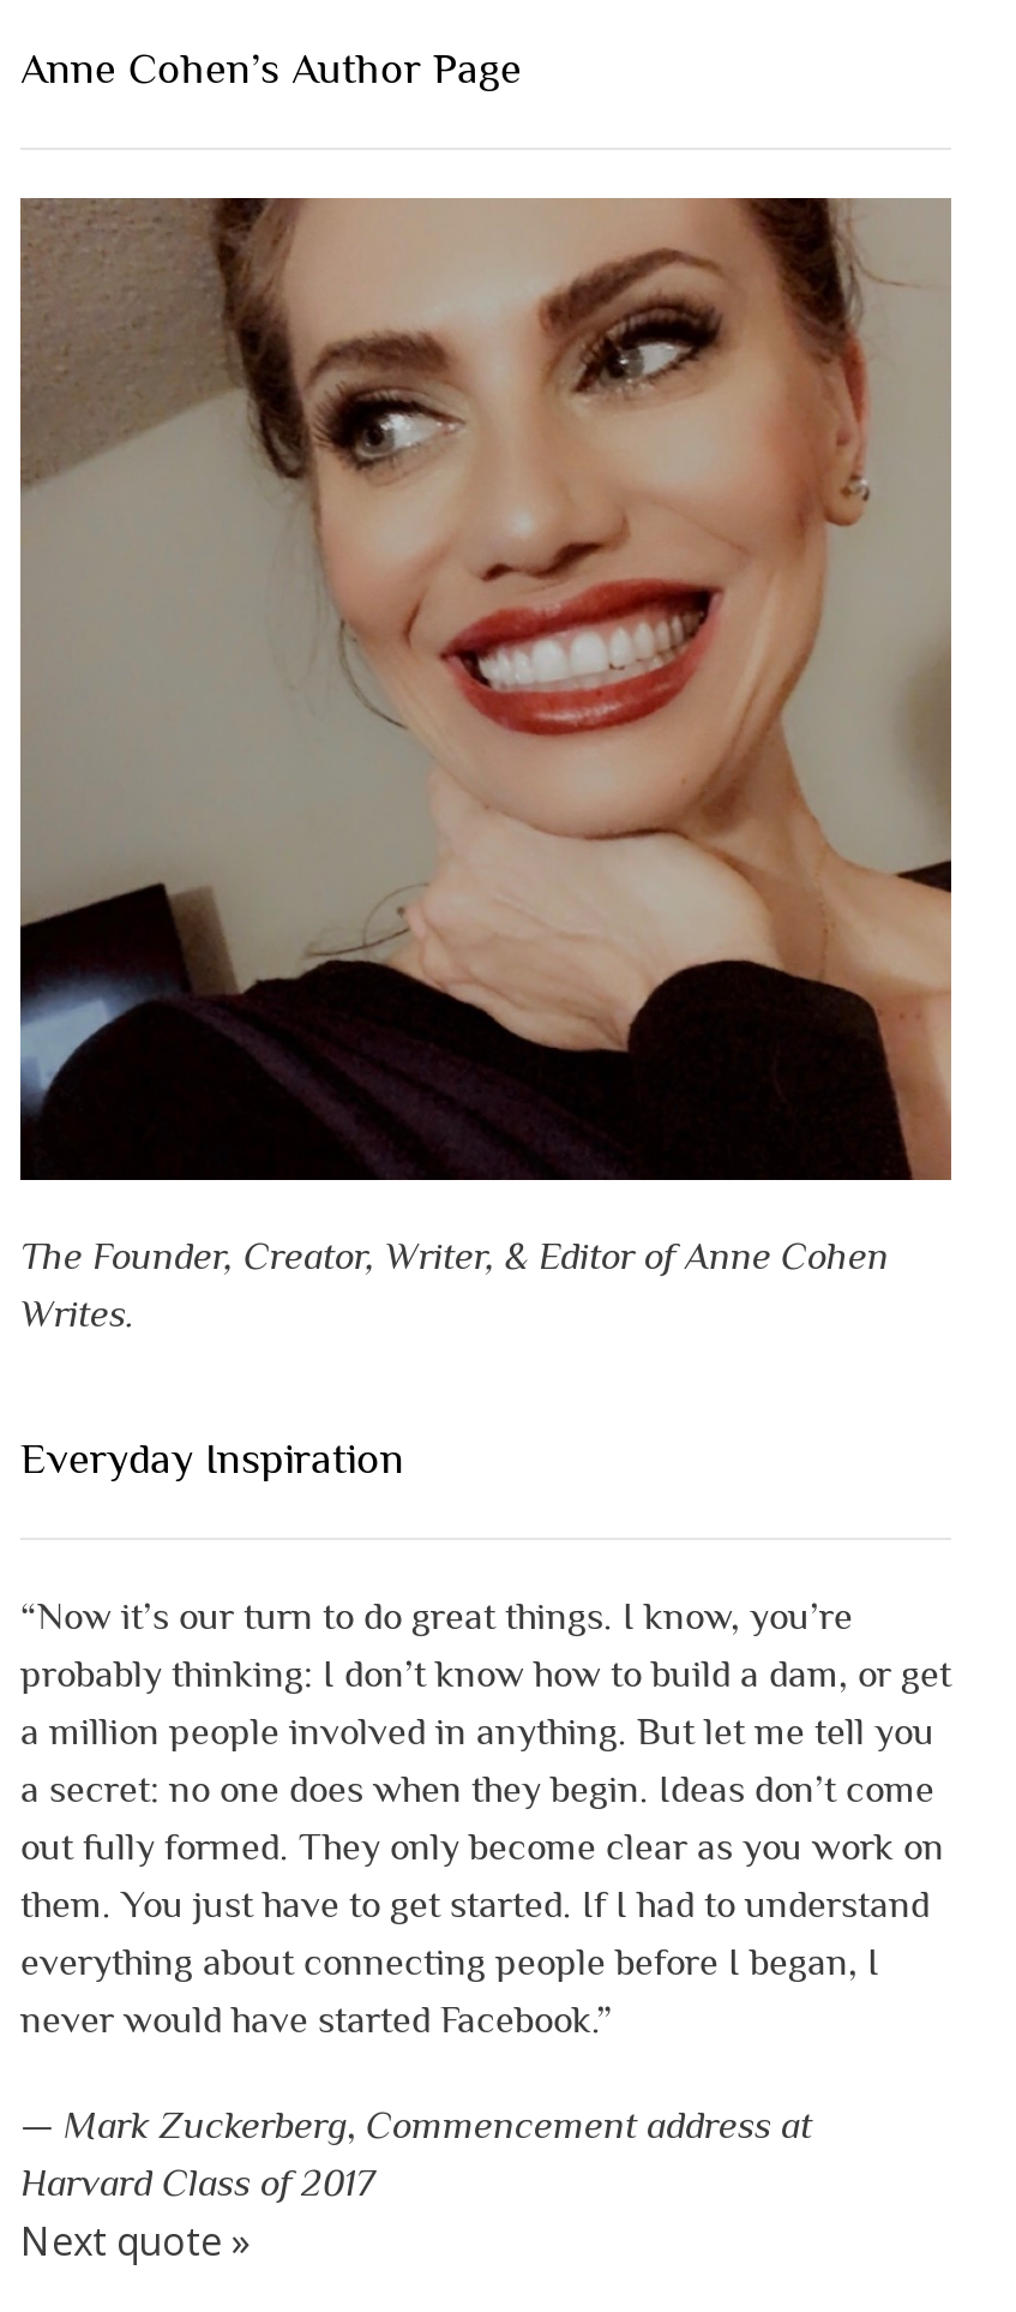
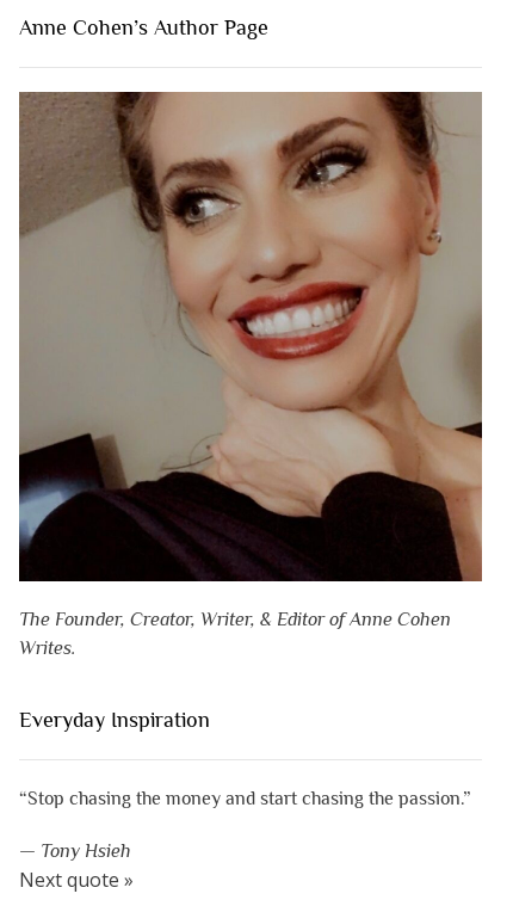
[20,1597,951,2043] “Now it’s our turn to do great things. I know, you’re | probably thinking: I don’t know how to build a dam, or get | a million people involved in anything. But let me tell you | a secret: no one does when they begin. Ideas don’t come | out fully formed. They only become clear as you work on | them. You just have to get started. If I had to understand | everything about connecting people before I began, I | never would have started Facebook.” -> [19,788,471,810] “Stop chasing the money and start chasing the passion.”
[20,2106,812,2207] — Mark Zuckerberg, Commencement address at | Harvard Class of 2017 -> [19,841,131,862] — Tony Hsieh

